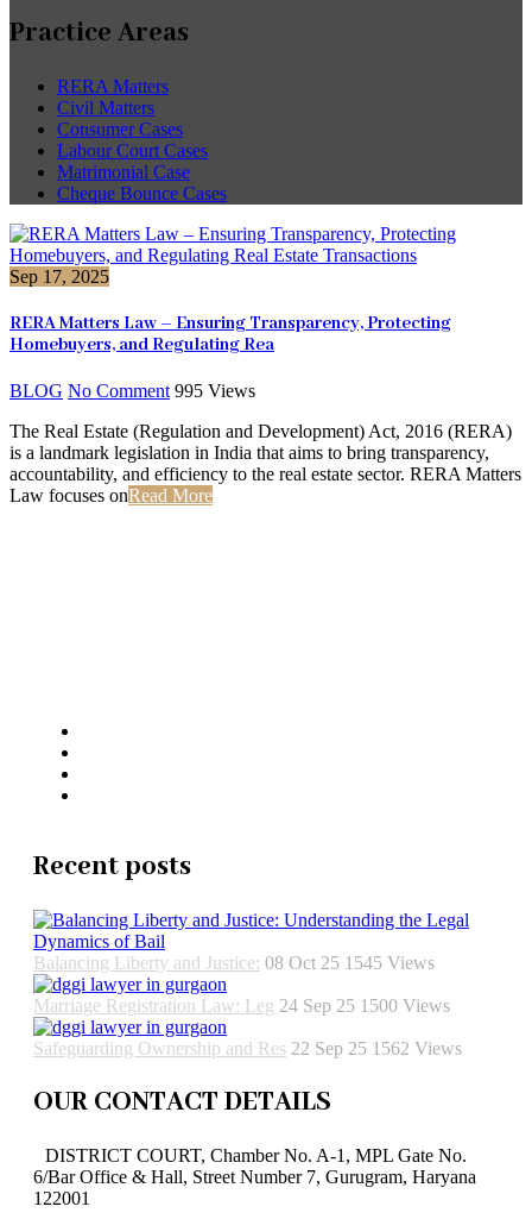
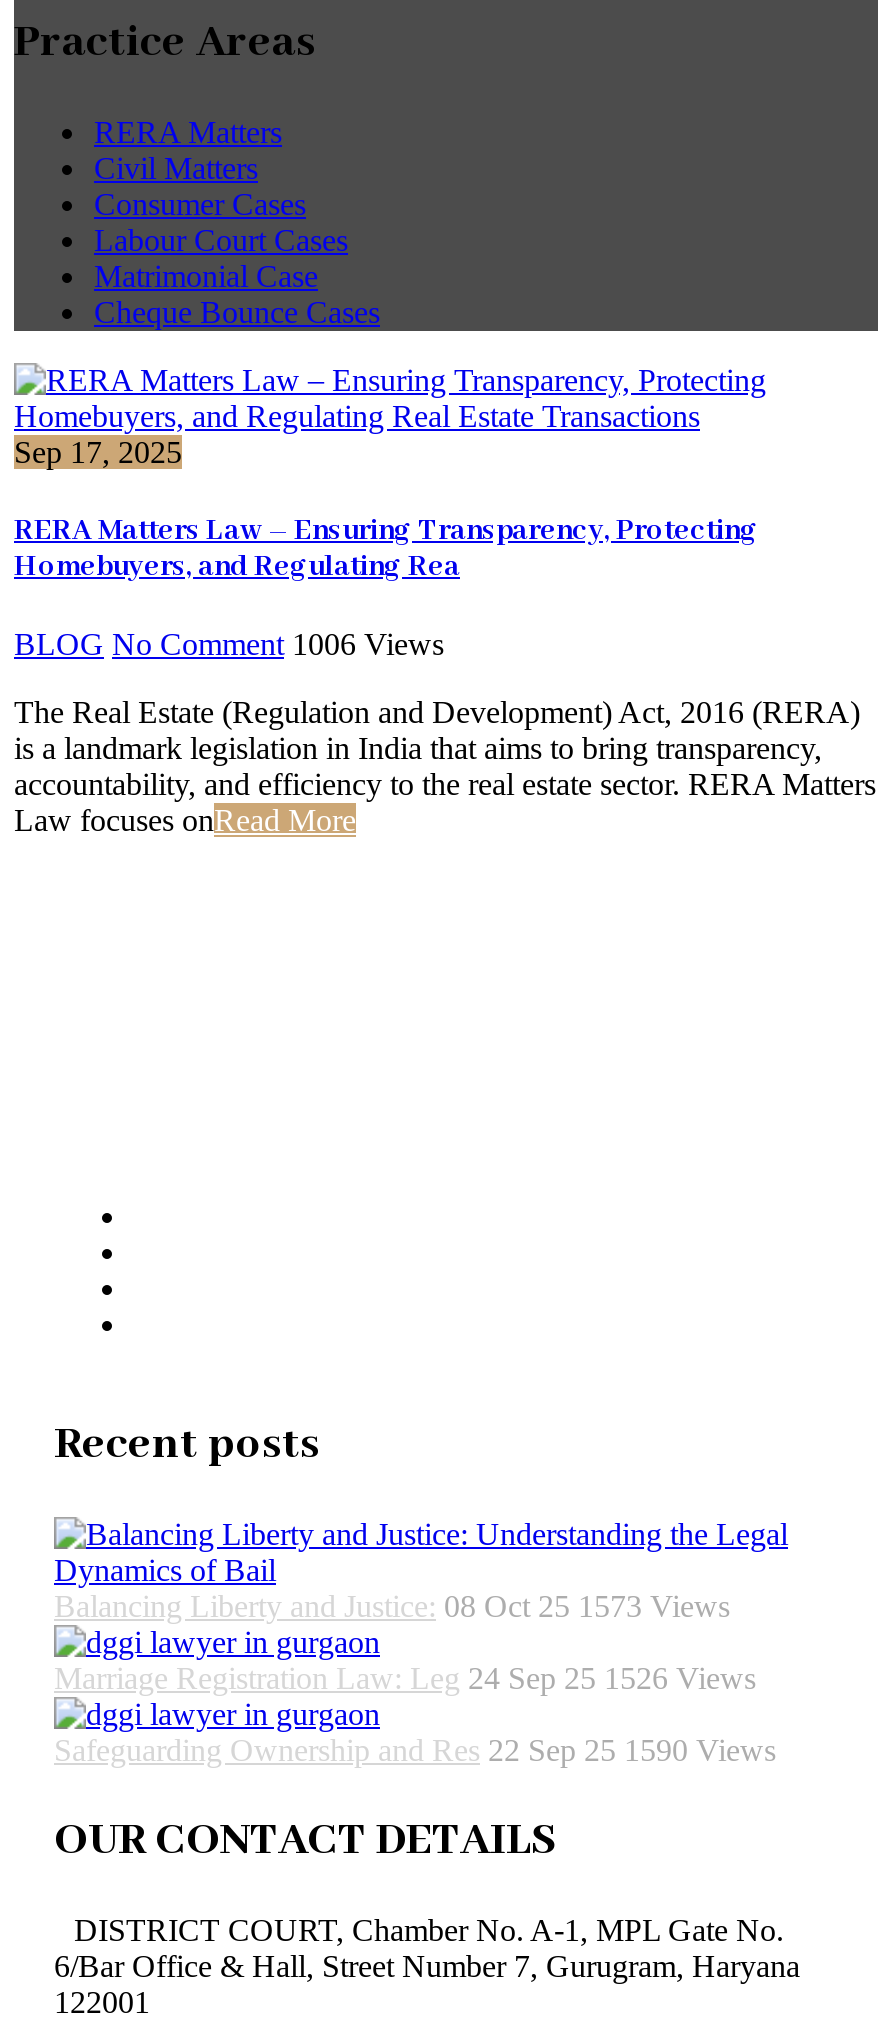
[9,381,255,401] BLOG No Comment 995 Views -> [14,627,444,661] BLOG No Comment 1006 Views
[33,953,435,973] Balancing Liberty and Justice: 08 Oct 25 1545 Views -> [54,1589,730,1623] Balancing Liberty and Justice: 08 Oct 25 1573 Views
[33,996,450,1016] Marriage Registration Law: Leg 24 Sep 25 1500 Views -> [54,1661,756,1695] Marriage Registration Law: Leg 24 Sep 25 1526 Views
[33,1038,462,1059] Safeguarding Ownership and Res 22 Sep 25 1562 Views -> [54,1733,776,1767] Safeguarding Ownership and Res 22 Sep 25 1590 Views

